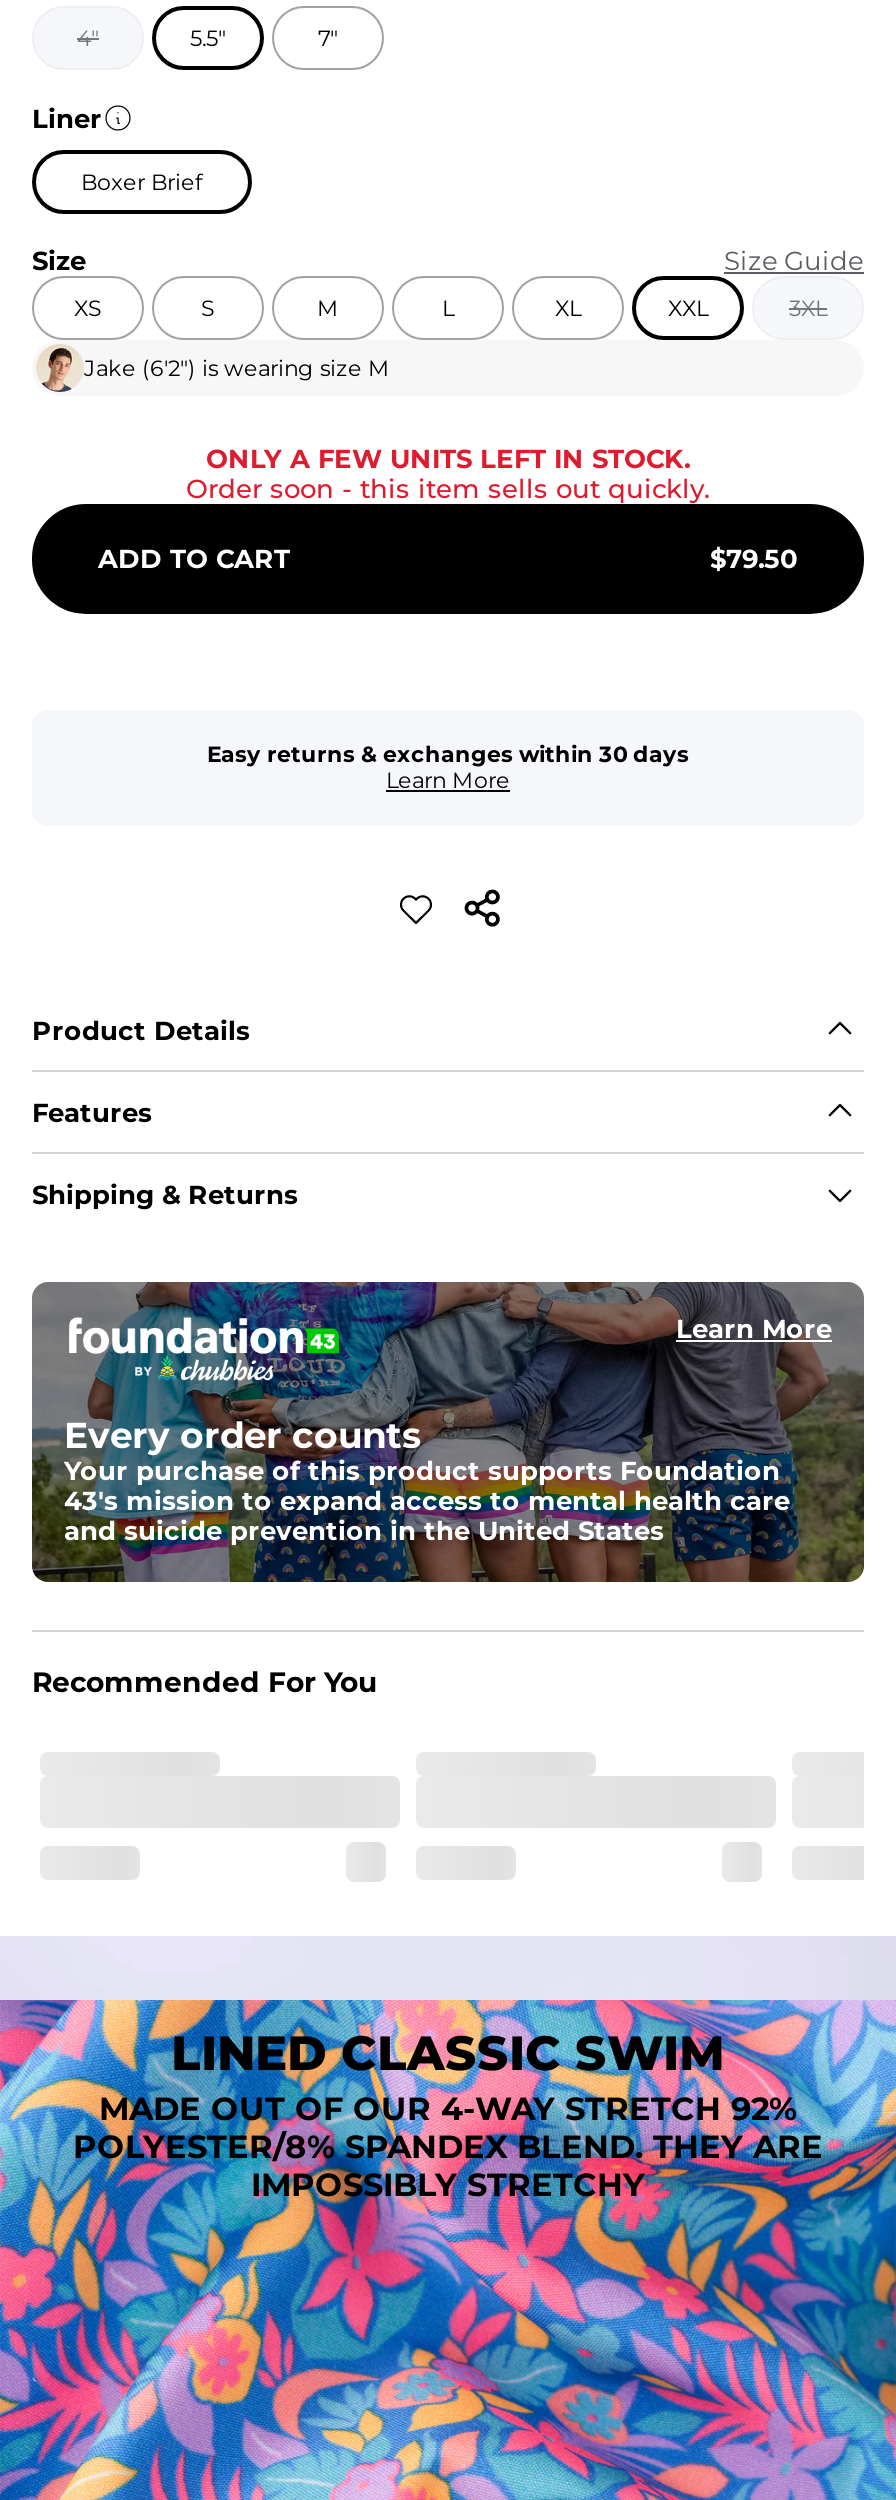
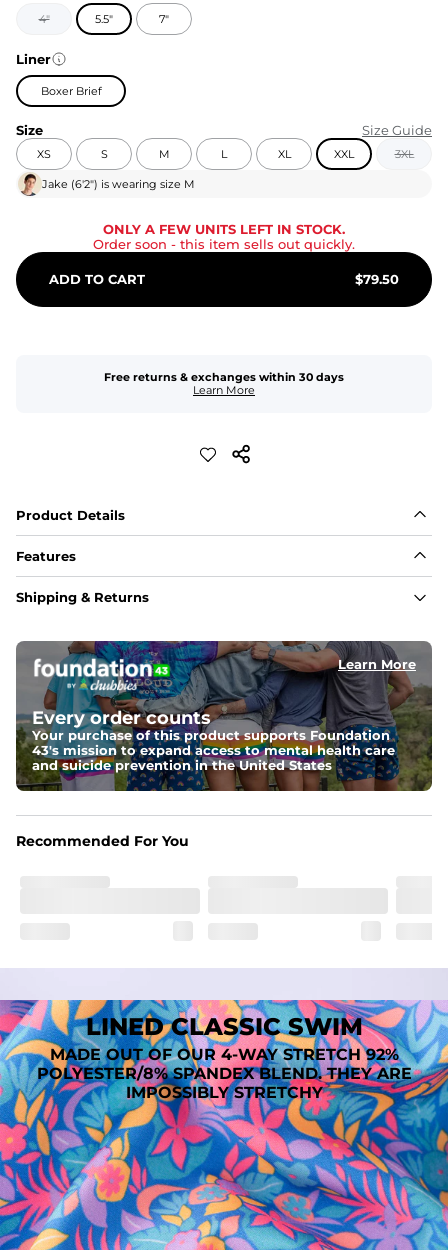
[207,740,689,768] Easy returns & exchanges within 30 days -> [104,370,344,384] Free returns & exchanges within 30 days

